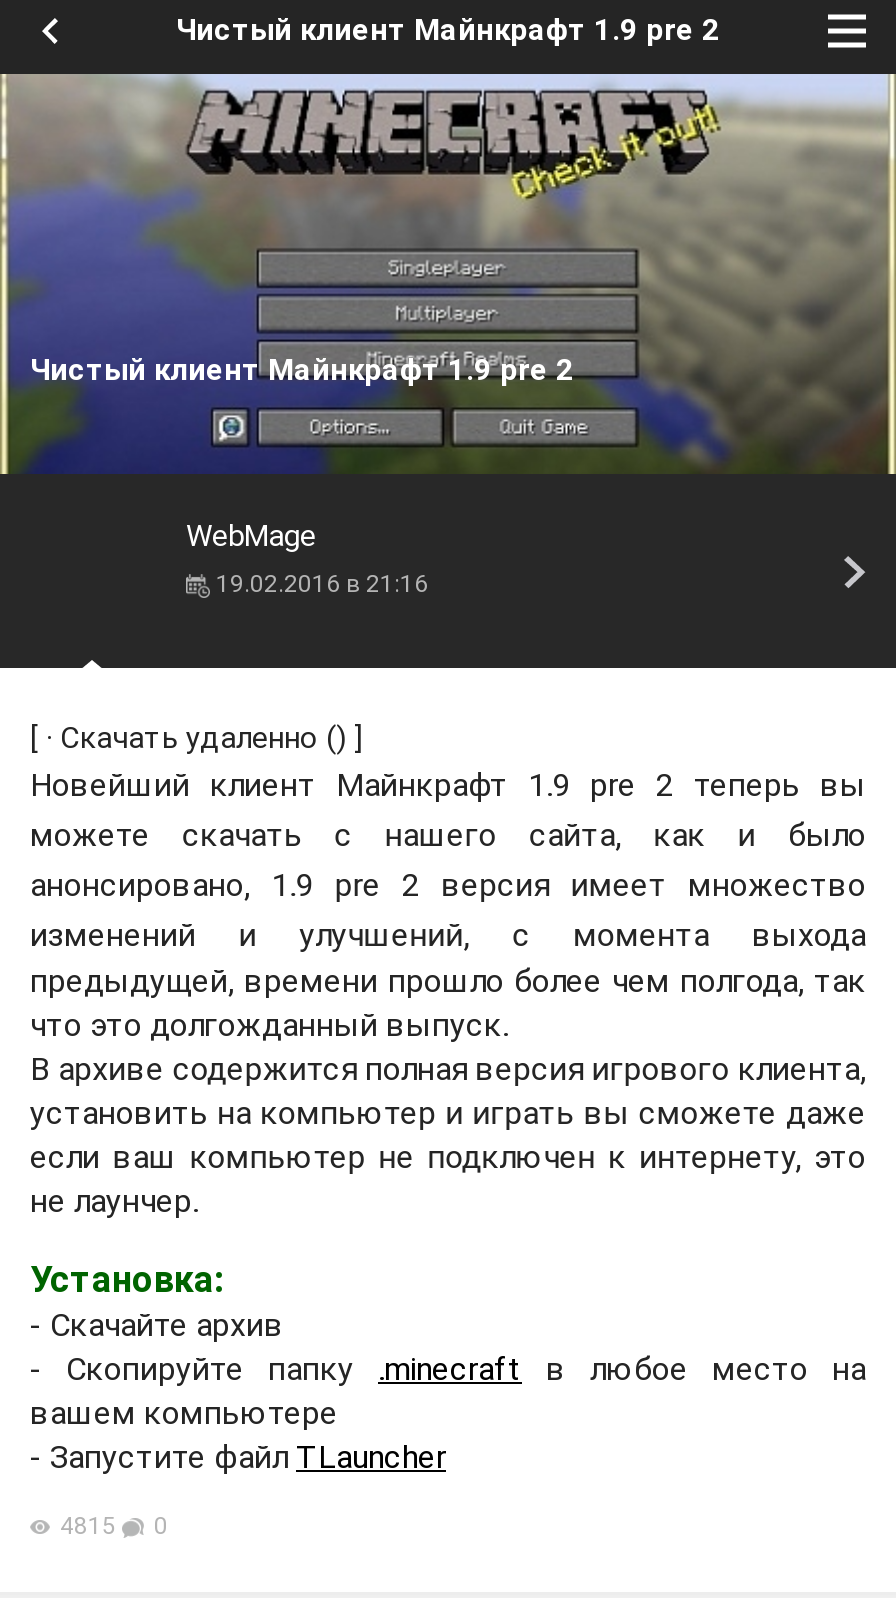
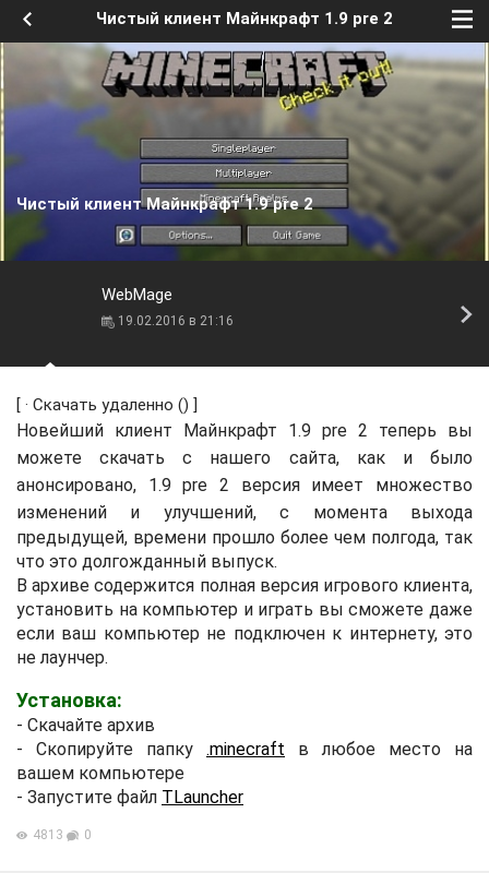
[60,1512,168,1540] 4815 0 -> [33,827,92,842] 4813 0

